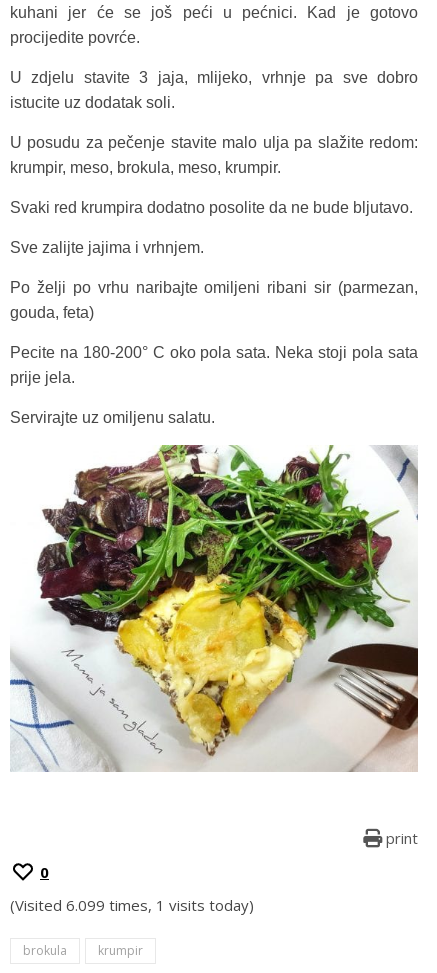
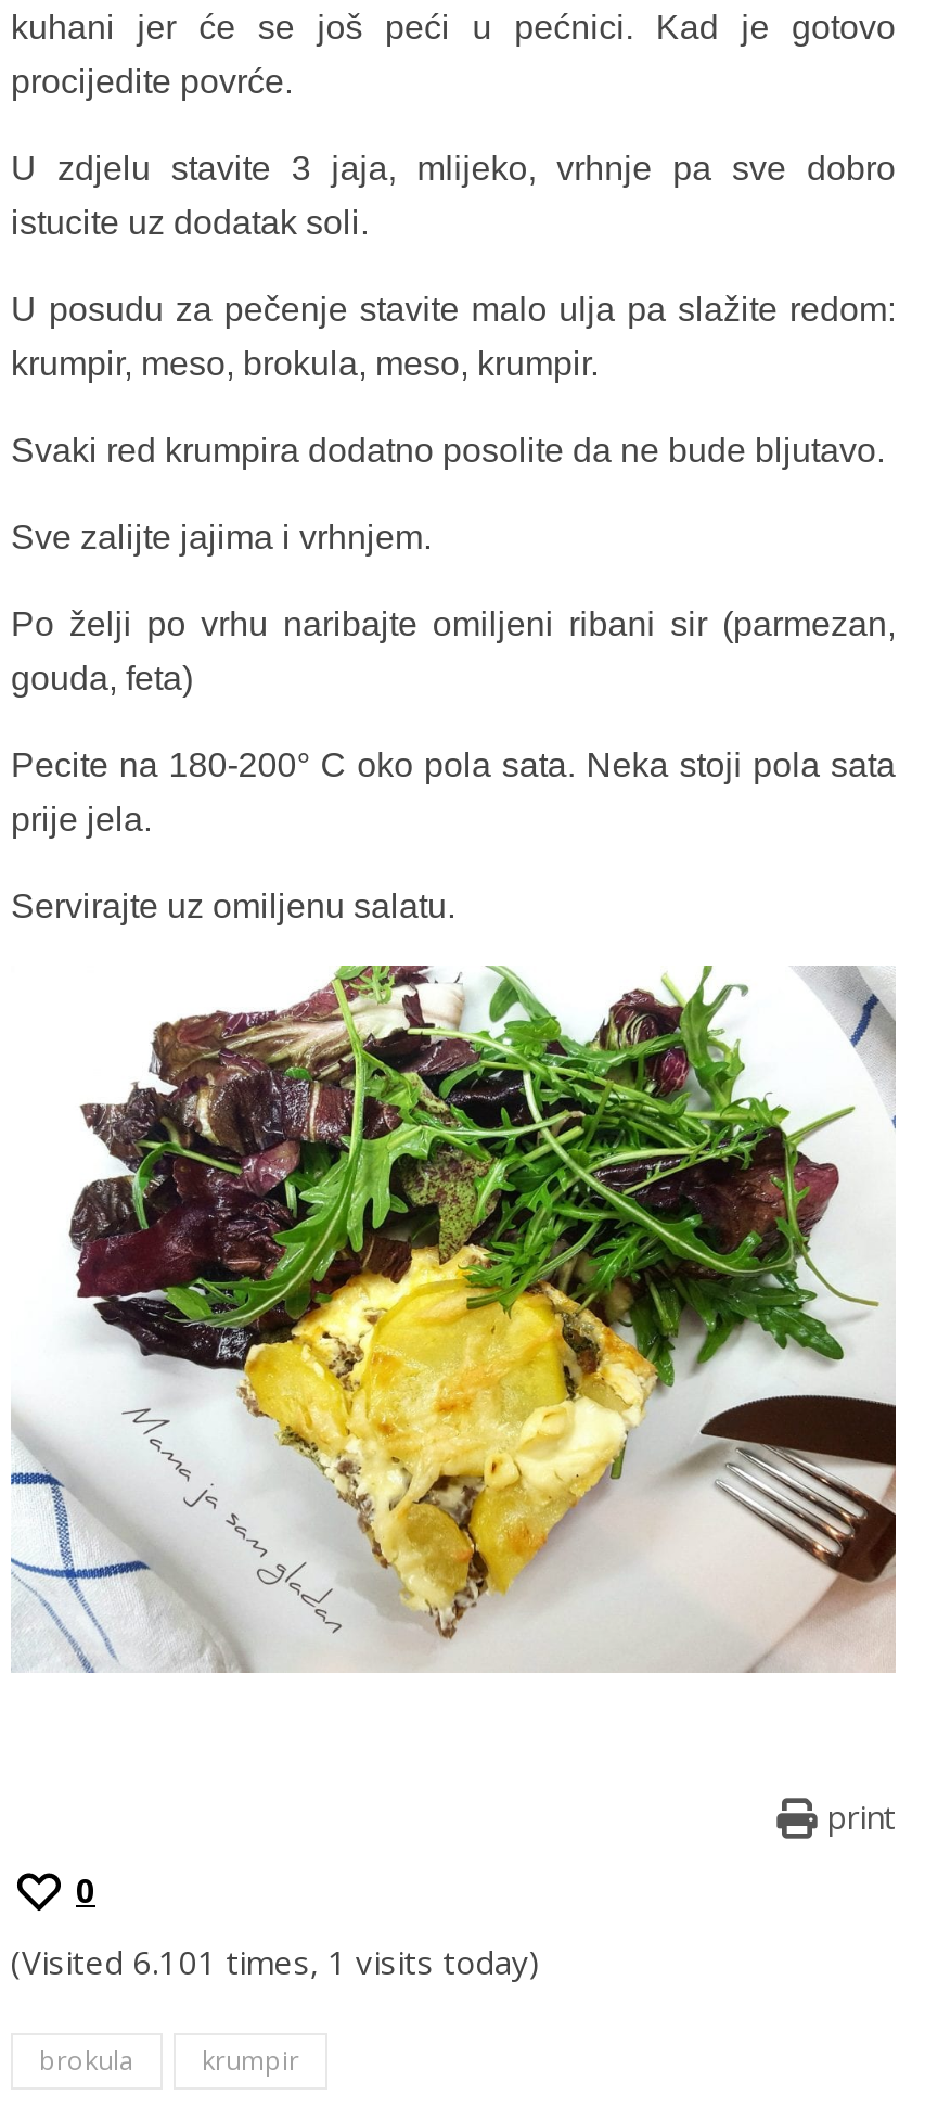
[10,895,254,915] (Visited 6.099 times, 1 visits today) -> [11,1941,540,1985] (Visited 6.101 times, 1 visits today)

